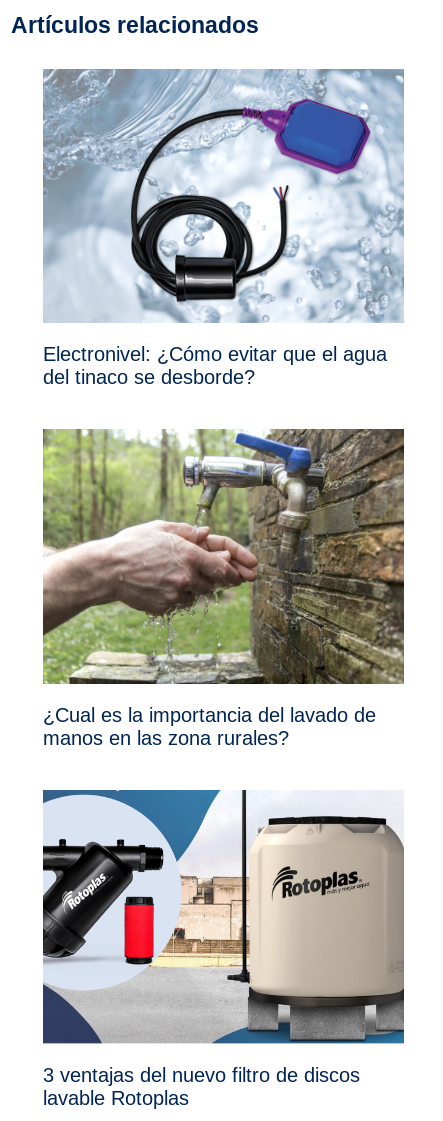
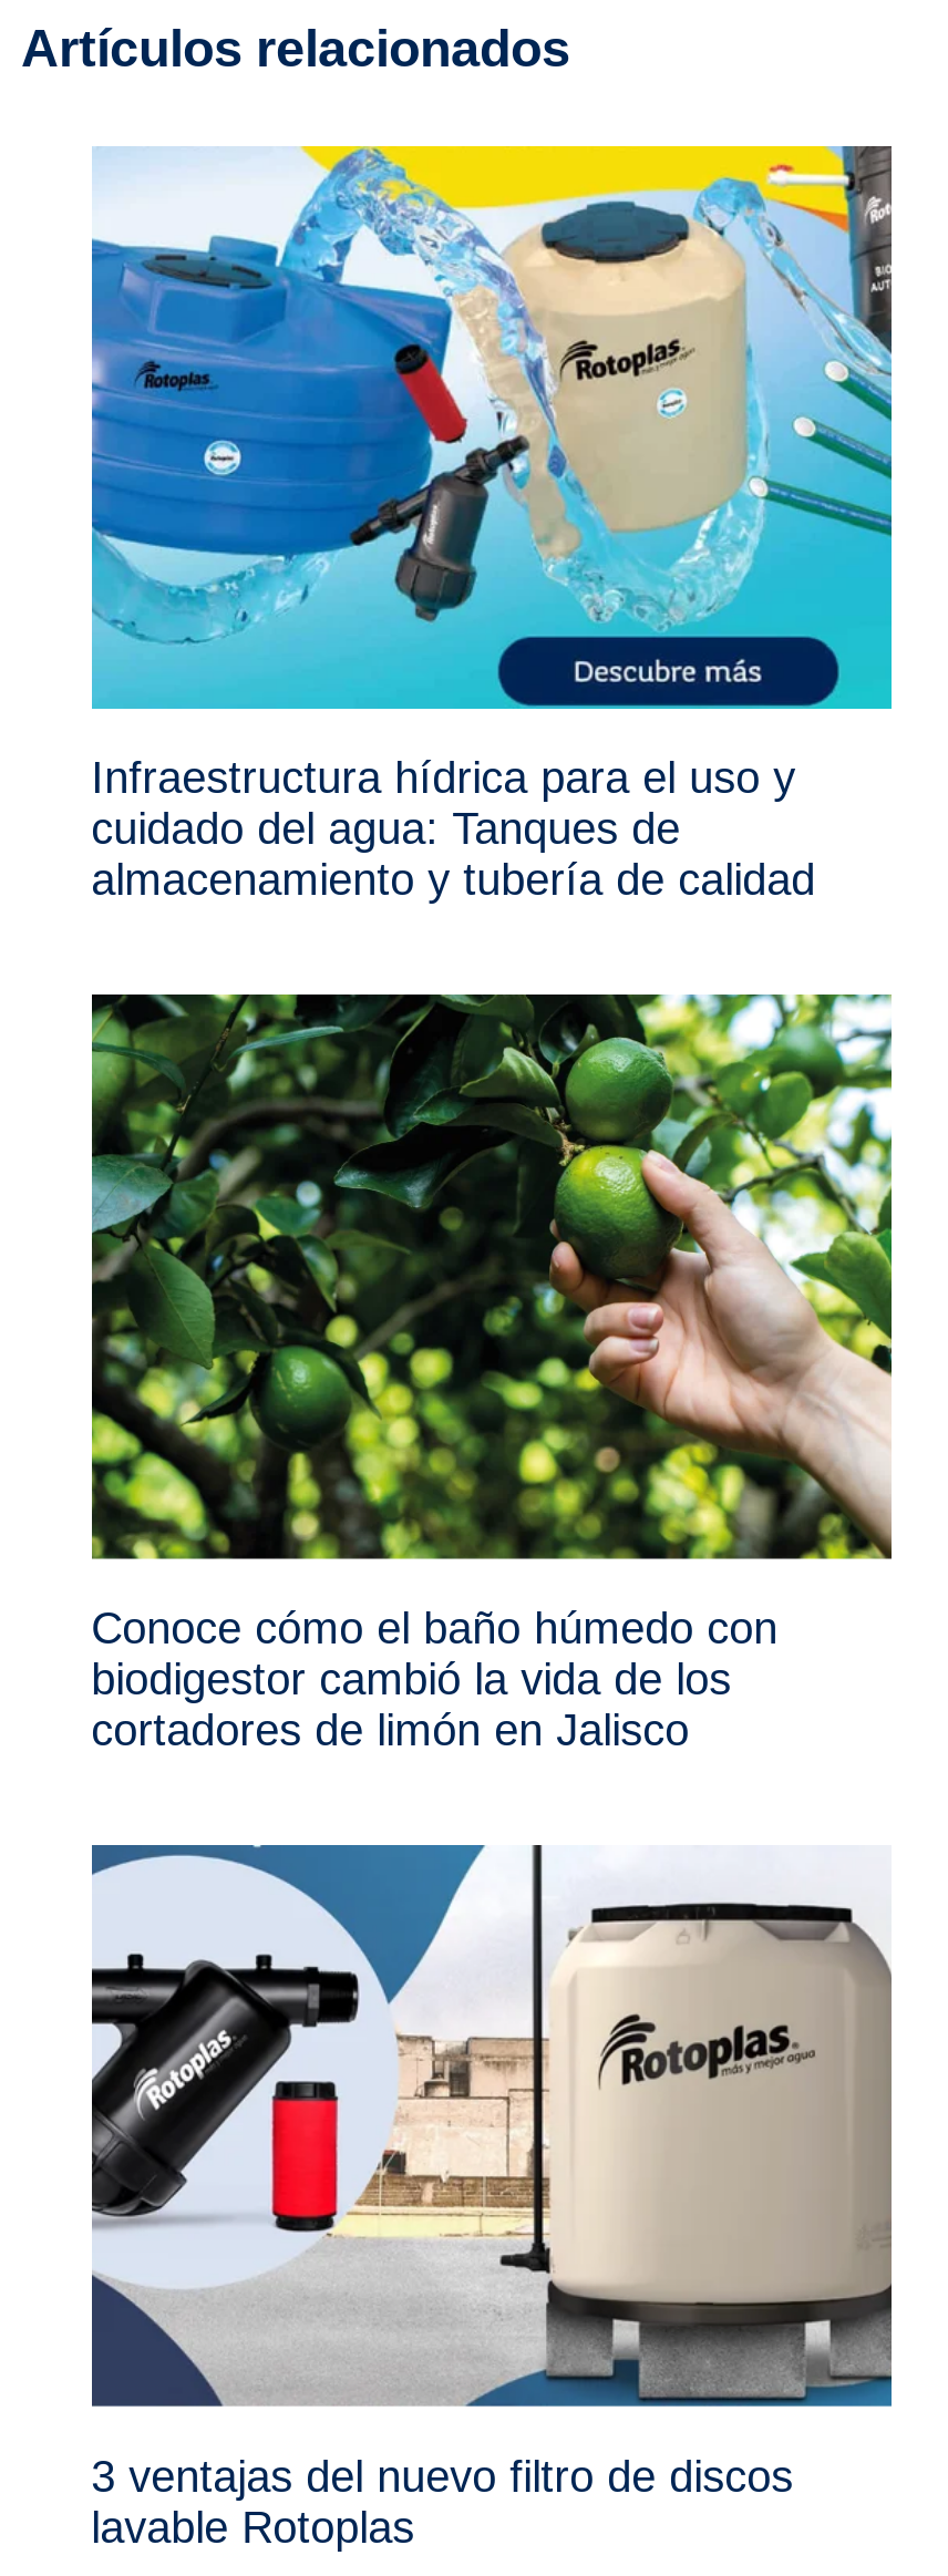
[43,68,404,388] [image] | Electronivel: ¿Cómo evitar que el agua | del tinaco se desborde? -> [91,144,894,904] [image] | Infraestructura hídrica para el uso y | cuidado del agua: Tanques de | almacenamiento y tubería de calidad
[42,428,405,749] [image] | ¿Cual es la importancia del lavado de | manos en las zona rurales? -> [90,992,892,1753] [image] | Conoce cómo el baño húmedo con | biodigestor cambió la vida de los | cortadores de limón en Jalisco

